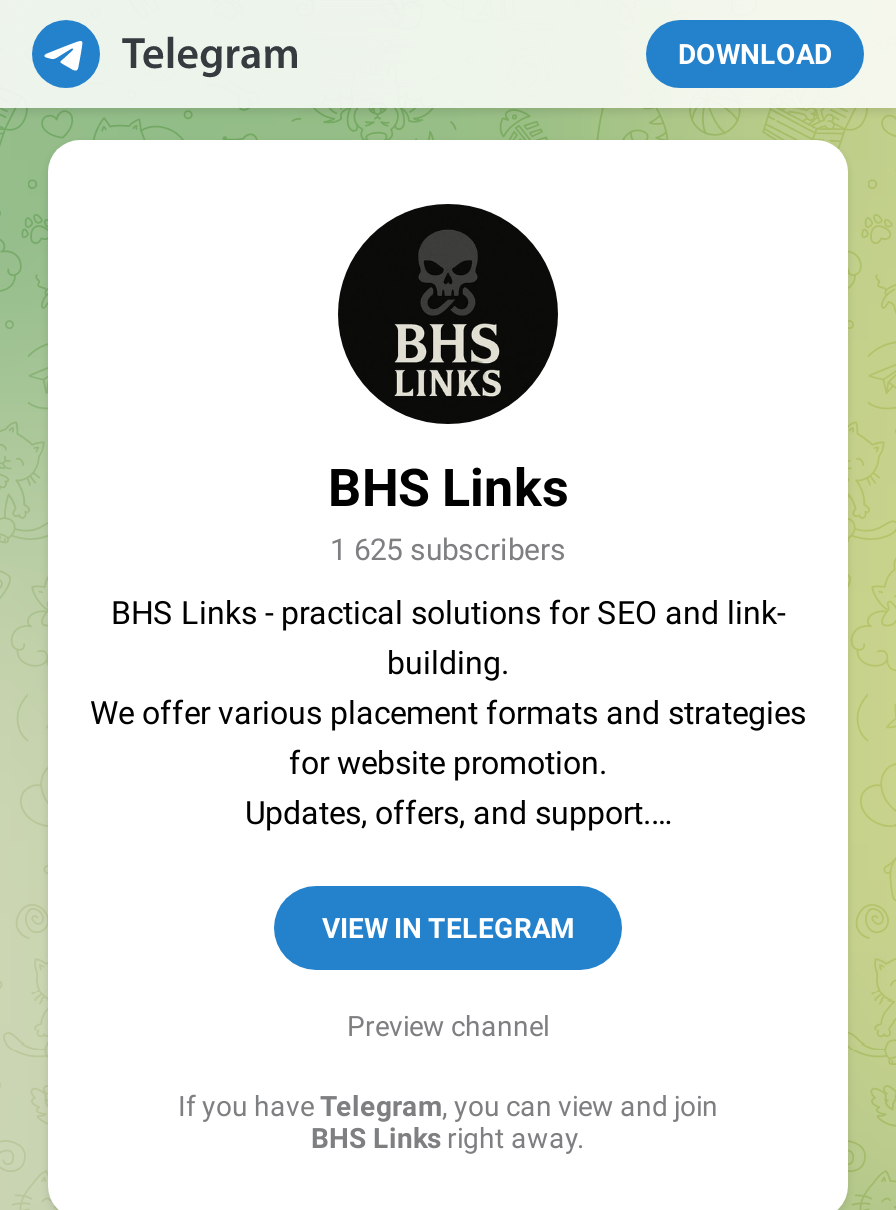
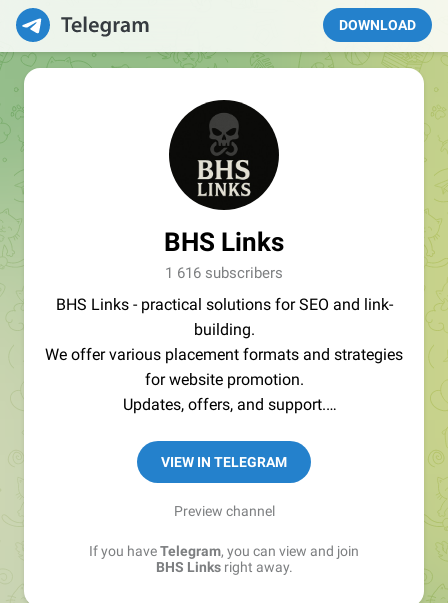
[330,532,566,568] 1 625 subscribers -> [165,264,283,282] 1 616 subscribers

